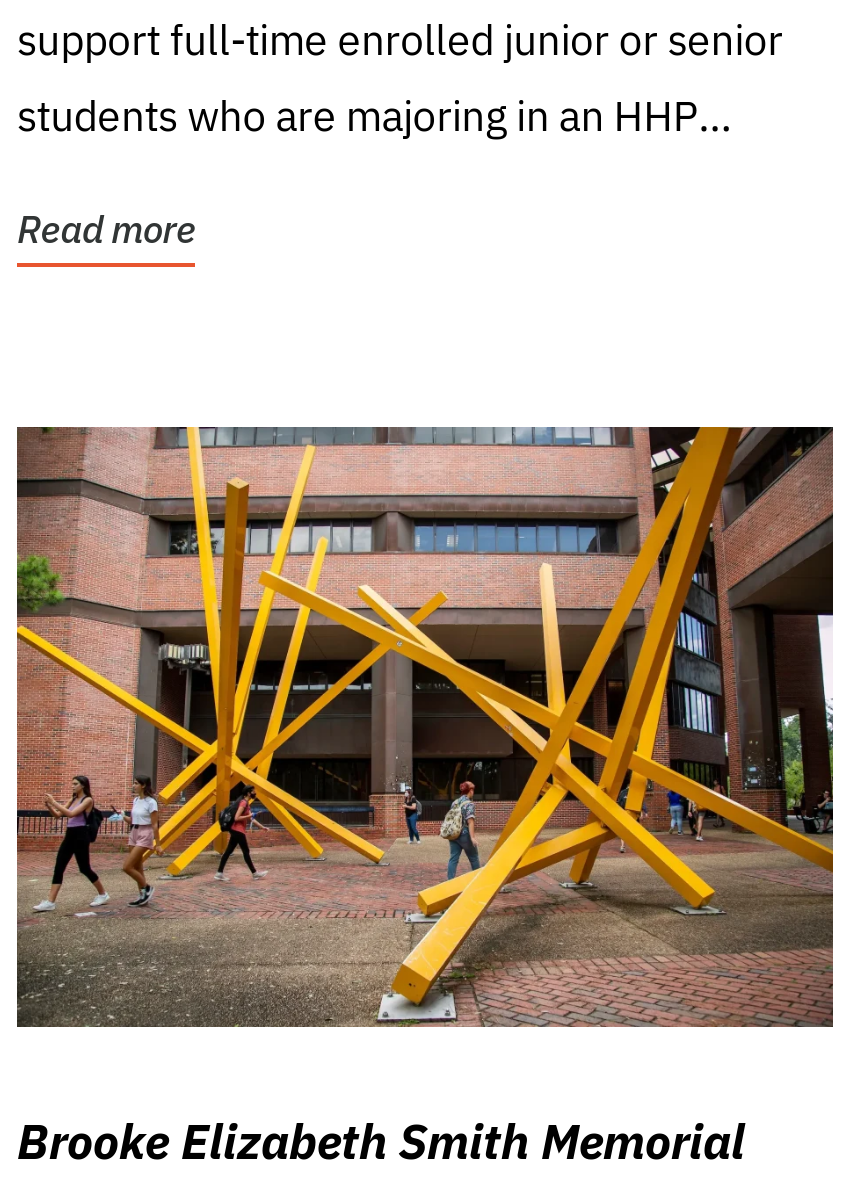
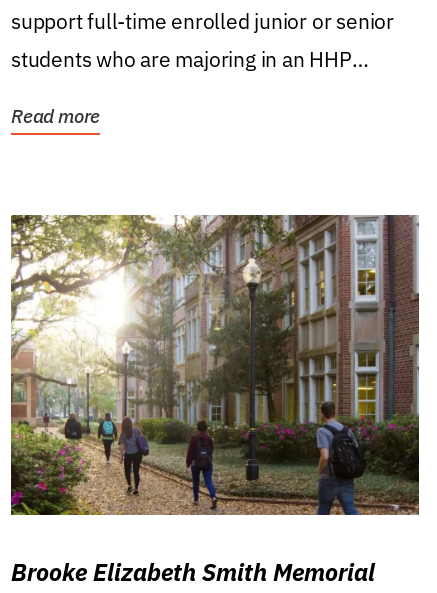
[15,425,835,1029] [image] -> [10,214,420,516] [image]

